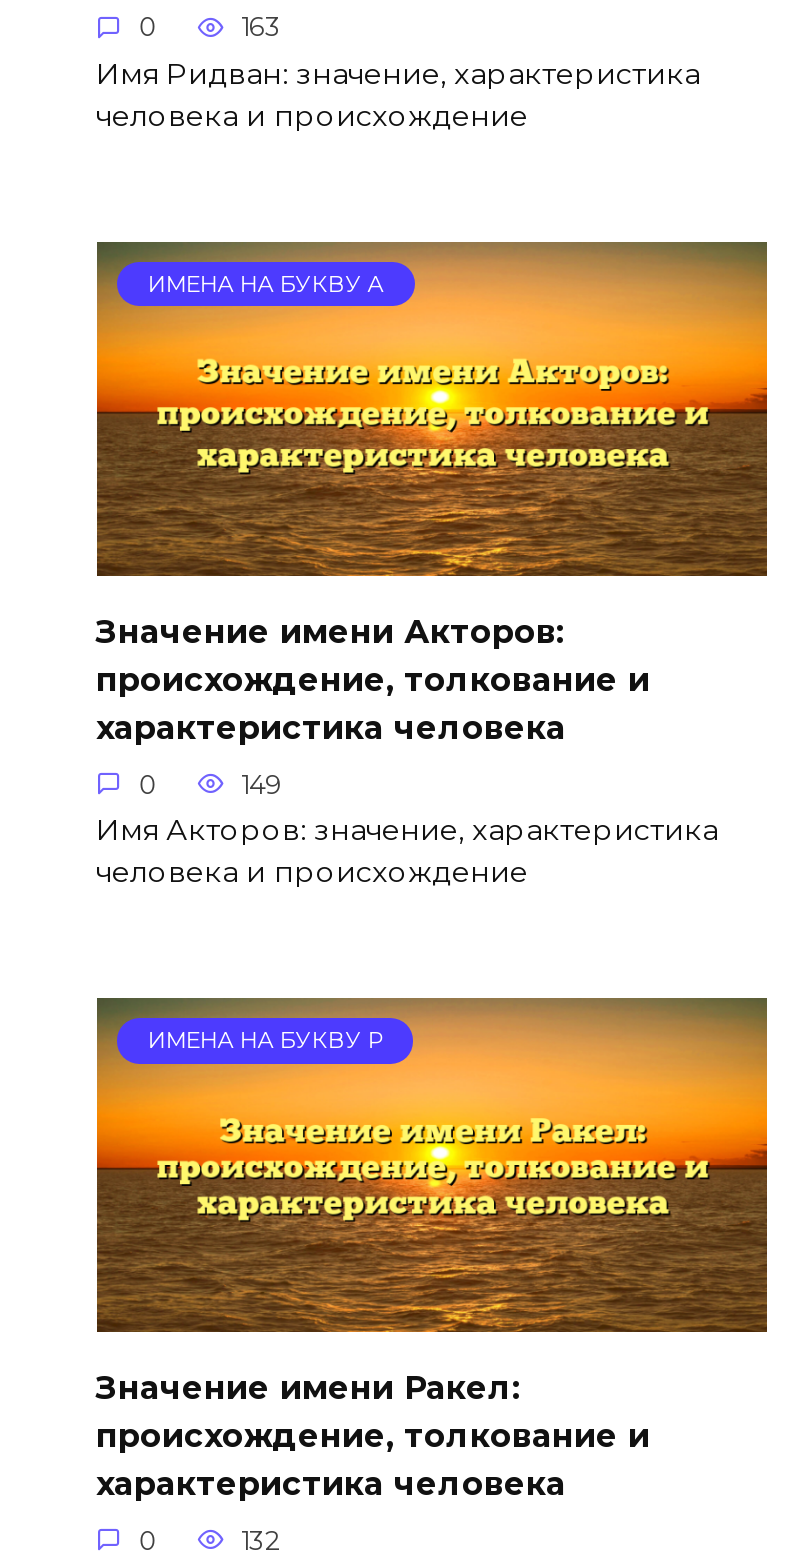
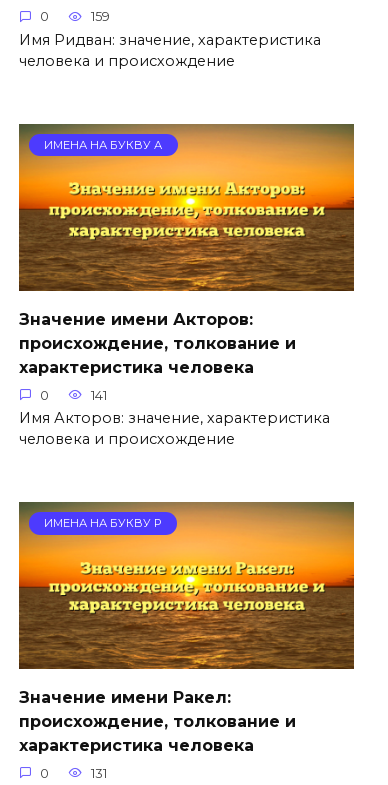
[241,13,281,43] 163 -> [91,9,110,24] 159
[241,769,281,799] 149 -> [91,388,107,403] 141
[241,1526,279,1556] 132 -> [91,766,107,781] 131

